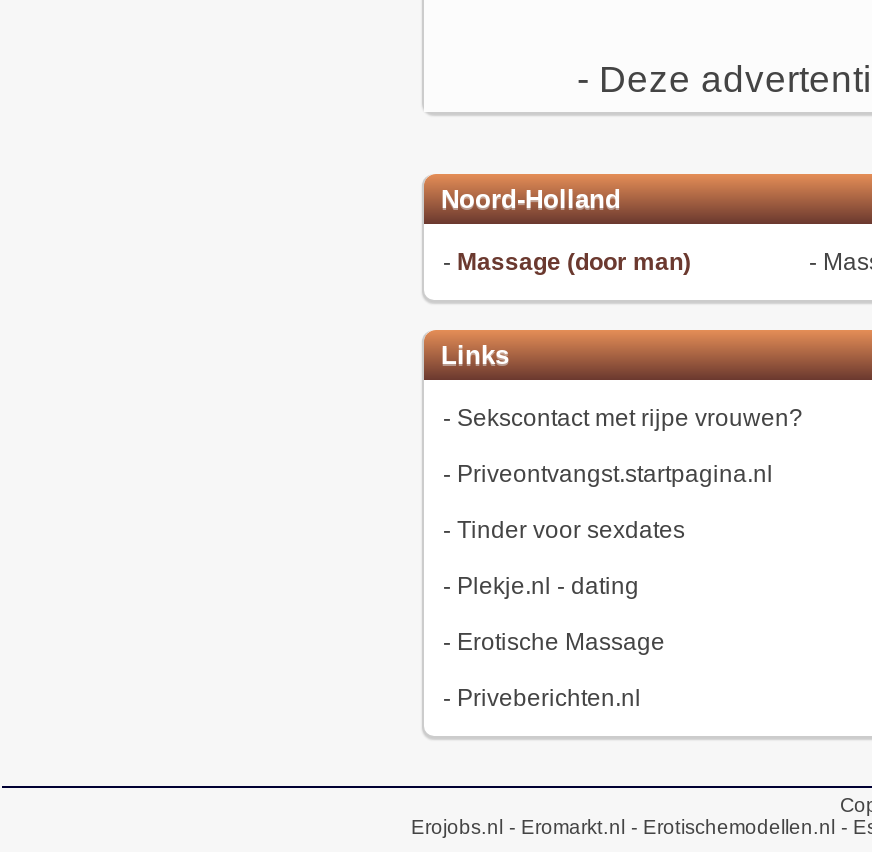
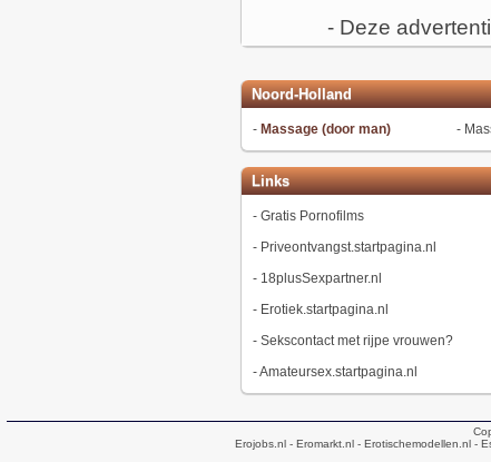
none -> [252,208,364,224] - Gratis Pornofilms
moved [443,404,803,432] -> [252,333,453,348]: - Sekscontact met rijpe vrouwen?
[443,516,685,544] - Tinder voor sexdates -> [252,271,381,286] - 18plusSexpartner.nl
[443,572,639,600] - Plekje.nl - dating -> [252,302,388,317] - Erotiek.startpagina.nl
[443,628,665,656] - Erotische Massage -> none
[443,684,641,712] - Priveberichten.nl -> [252,364,417,380] - Amateursex.startpagina.nl

